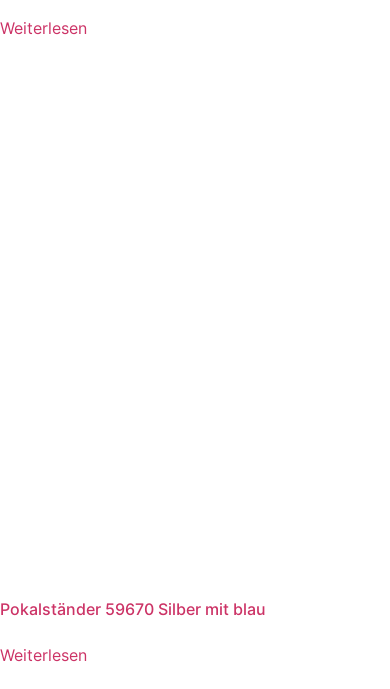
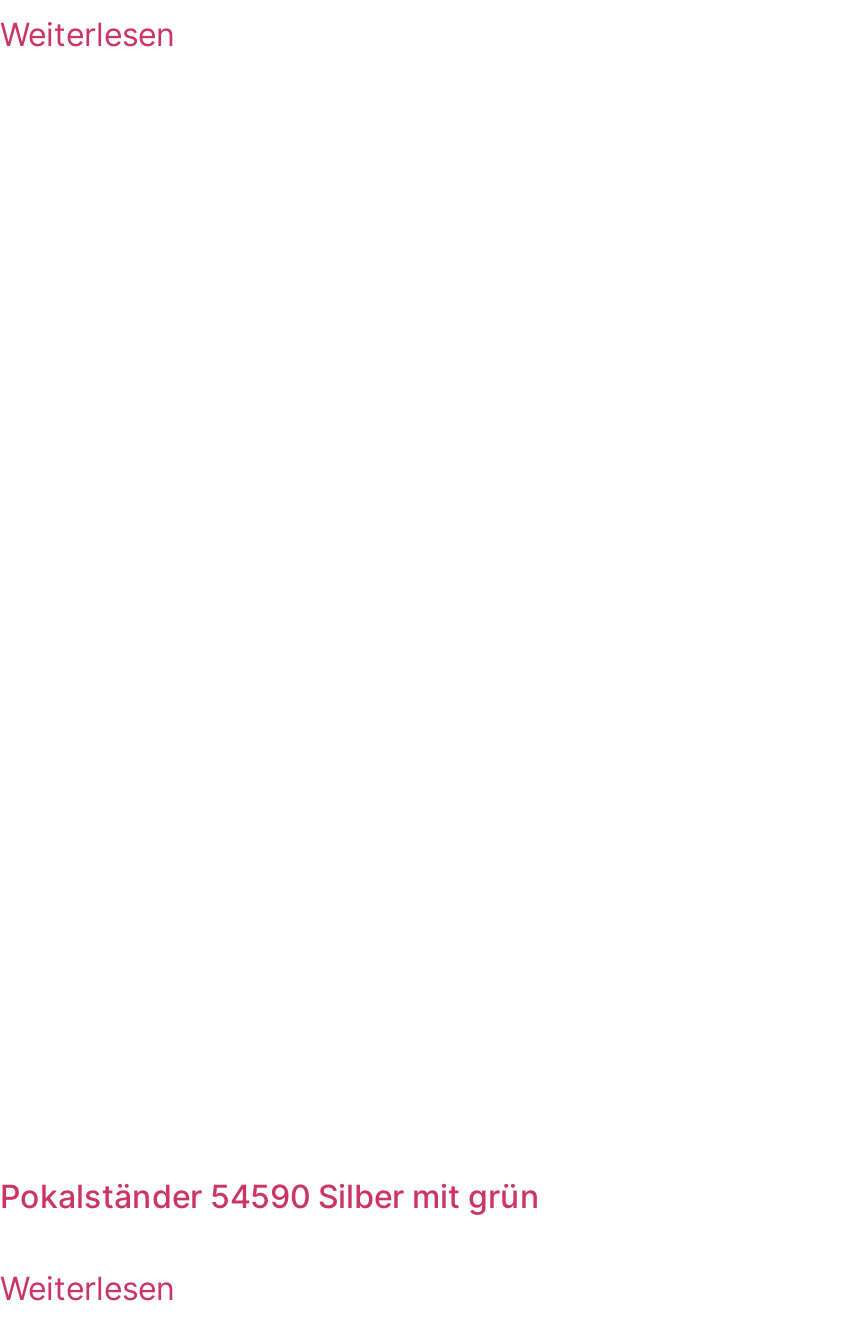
[0,599,266,619] Pokalständer 59670 Silber mit blau -> [0,1176,540,1216] Pokalständer 54590 Silber mit grün

